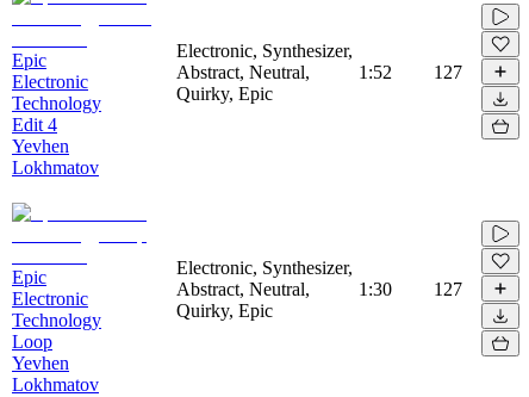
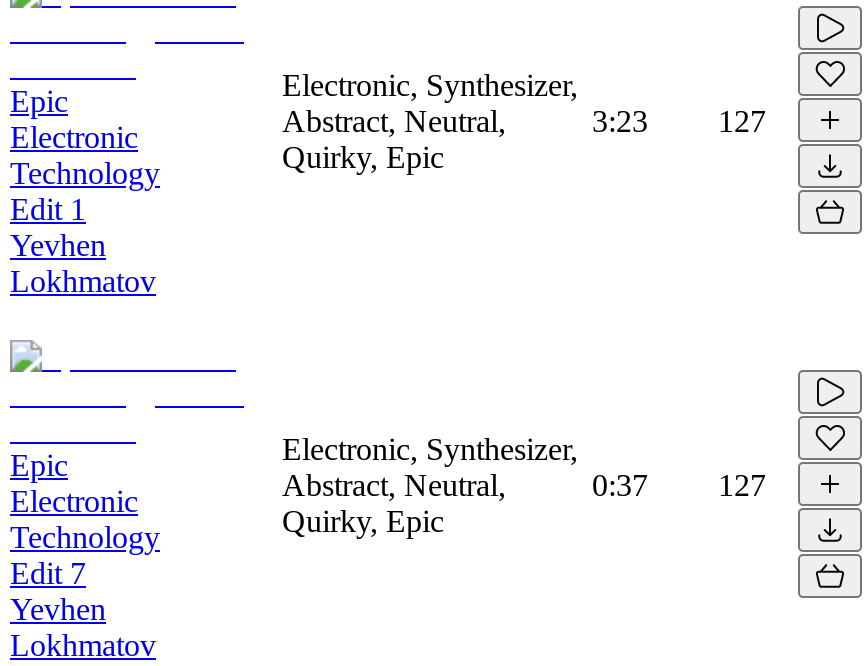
[359,62,392,82] 1:52 -> [592,103,648,137] 3:23
[12,114,57,134] Edit 4 -> [10,191,86,225] Edit 1
[359,278,392,299] 1:30 -> [592,467,648,501] 0:37
[12,331,52,351] Loop -> [10,555,86,589] Edit 7

